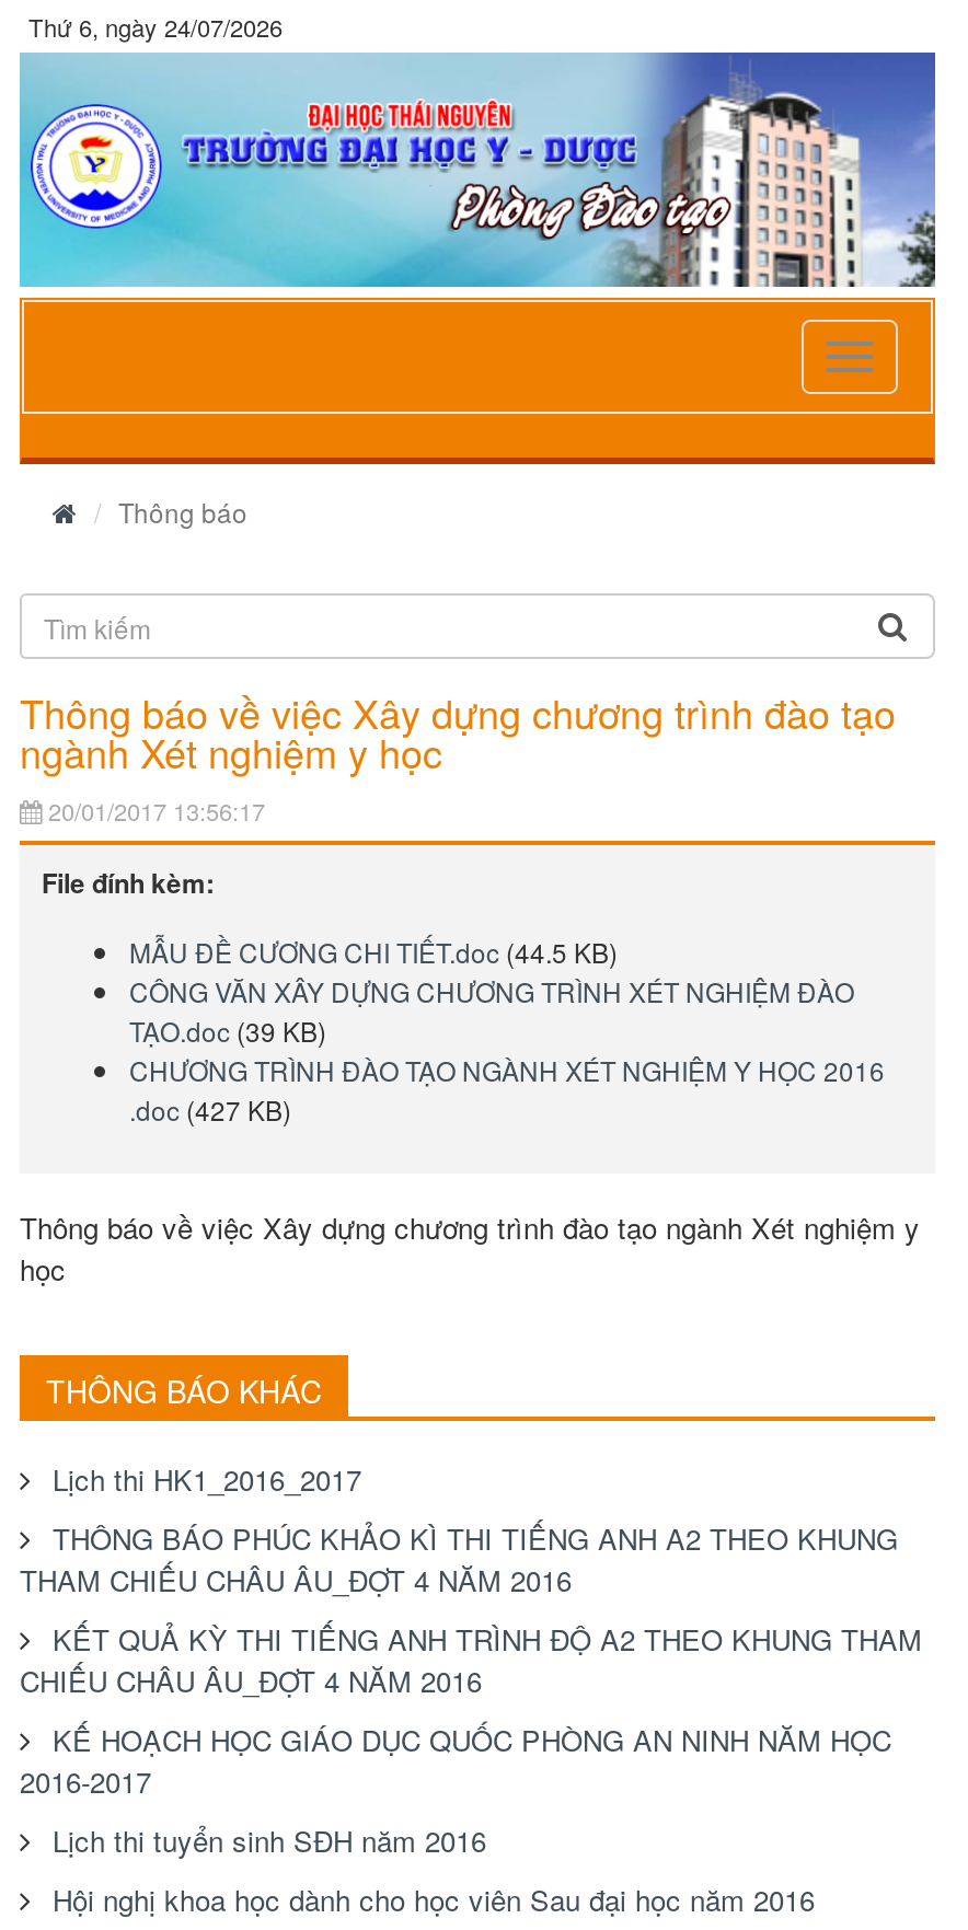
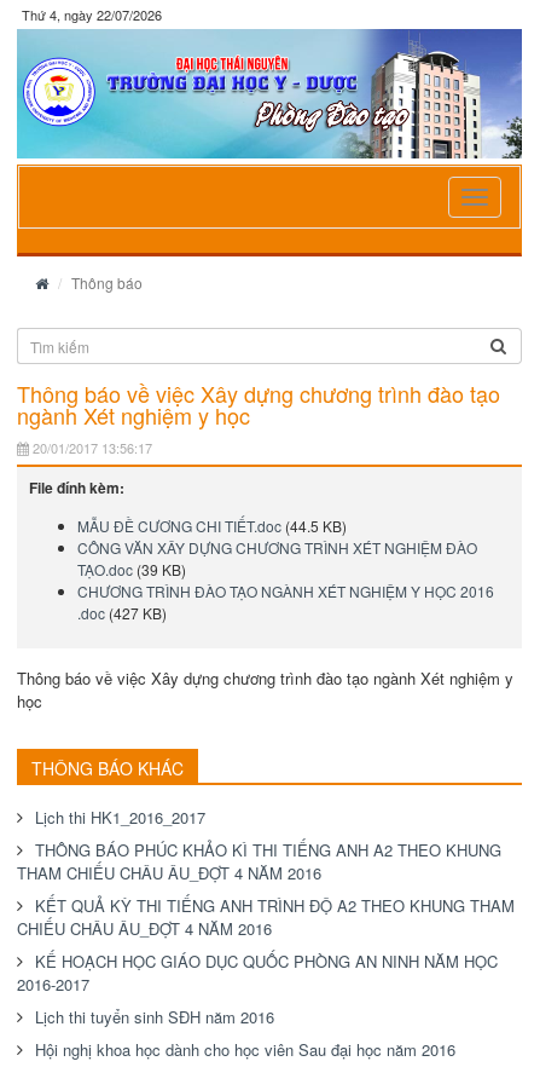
[28,9,283,44] Thứ 6, ngày 24/07/2026 -> [22,5,162,24] Thứ 4, ngày 22/07/2026

